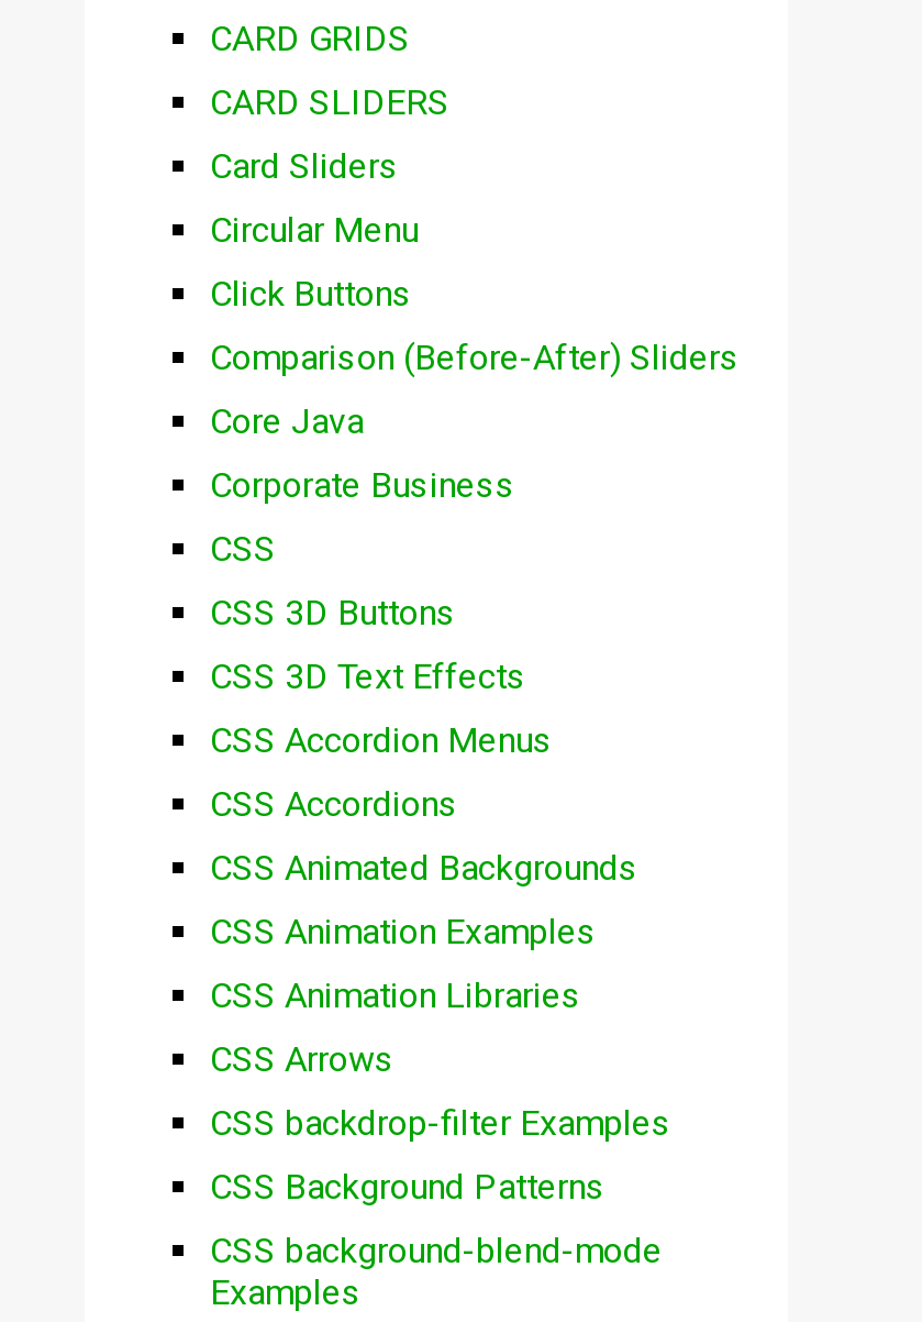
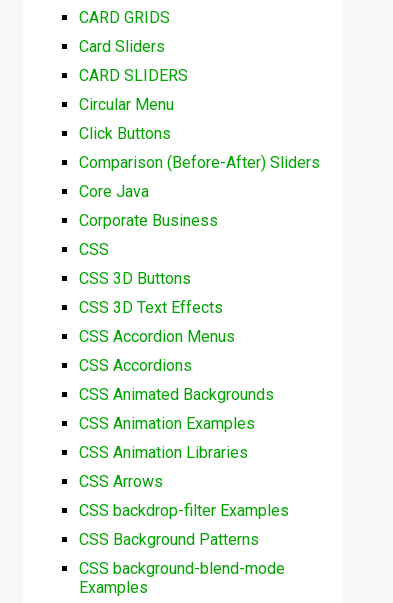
moved [210,81,449,123] -> [79,66,188,85]: CARD SLIDERS
moved [210,145,399,186] -> [79,37,165,56]: Card Sliders

